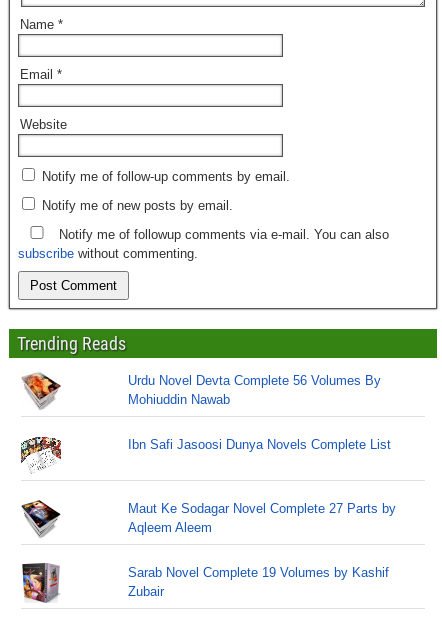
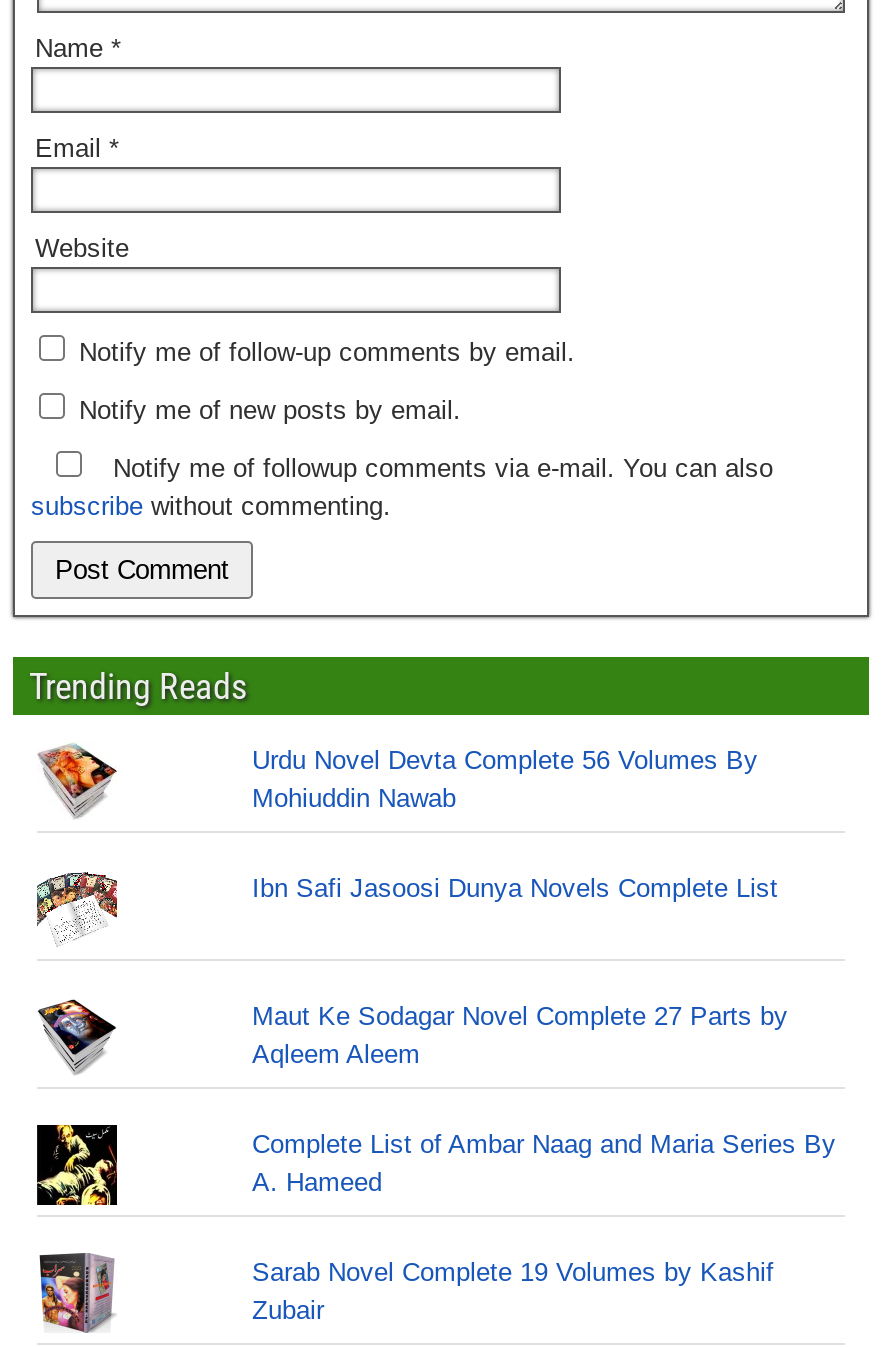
none -> [35,1123,119,1207] [image]
none -> [252,1128,836,1196] Complete List of Ambar Naag and Maria Series By | A. Hameed

